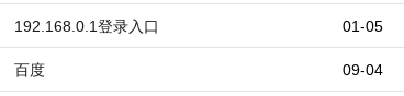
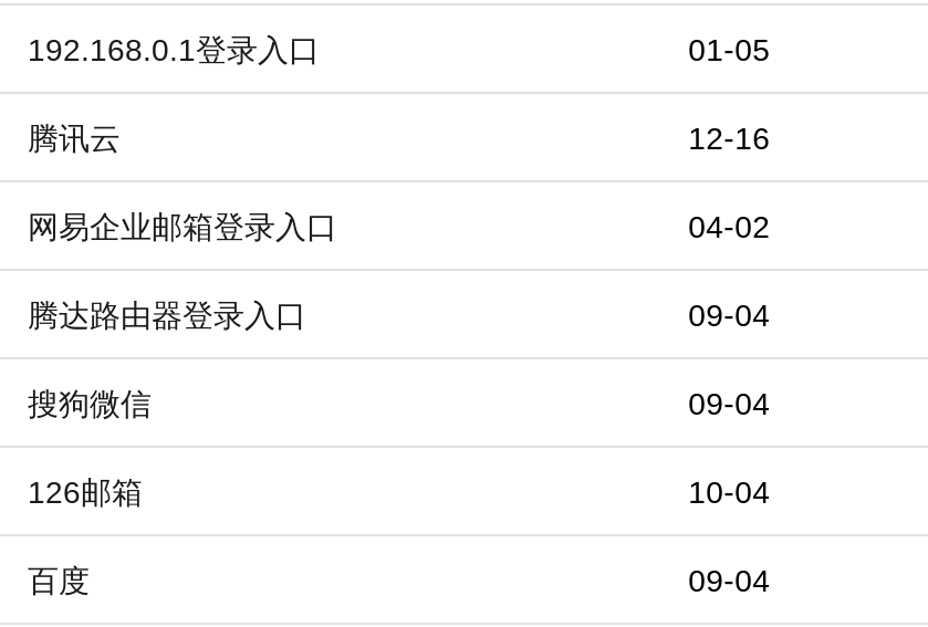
none -> [28,120,770,510] 12-16 | 腾讯云 | 04-02 | 网易企业邮箱登录入口 | 09-04 | 腾达路由器登录入口 | 09-04 | 搜狗微信 | 10-04 | 126邮箱

